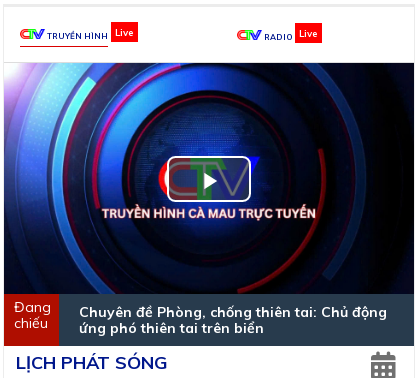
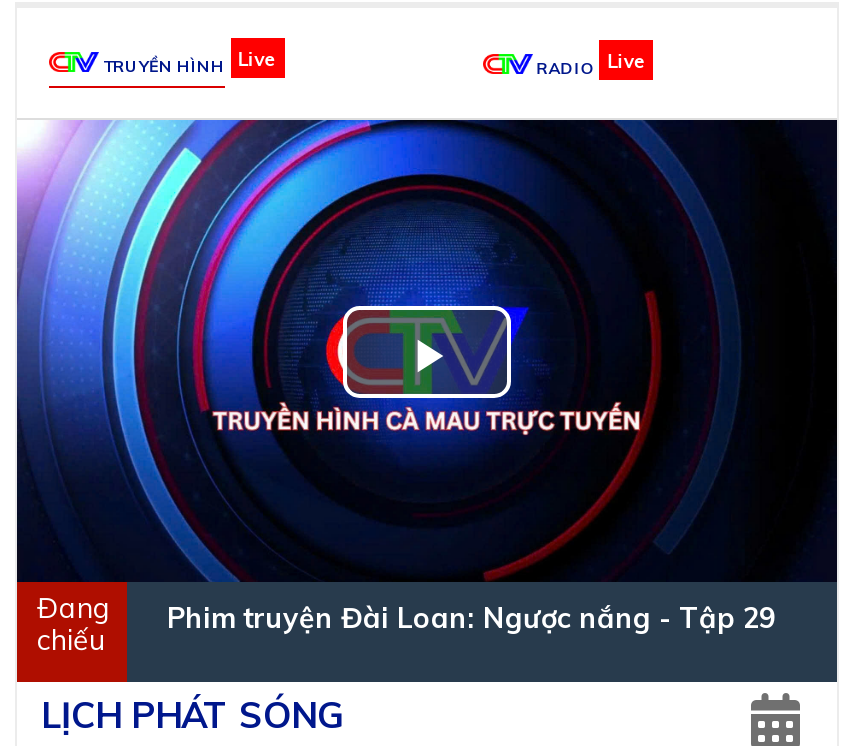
[79,303,387,337] Chuyên đề Phòng, chống thiên tai: Chủ động | ứng phó thiên tai trên biển -> [167,600,775,636] Phim truyện Đài Loan: Ngược nắng - Tập 29

